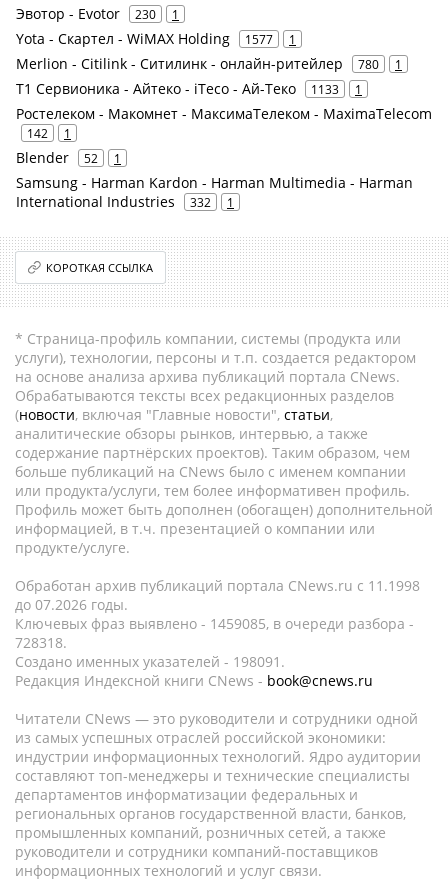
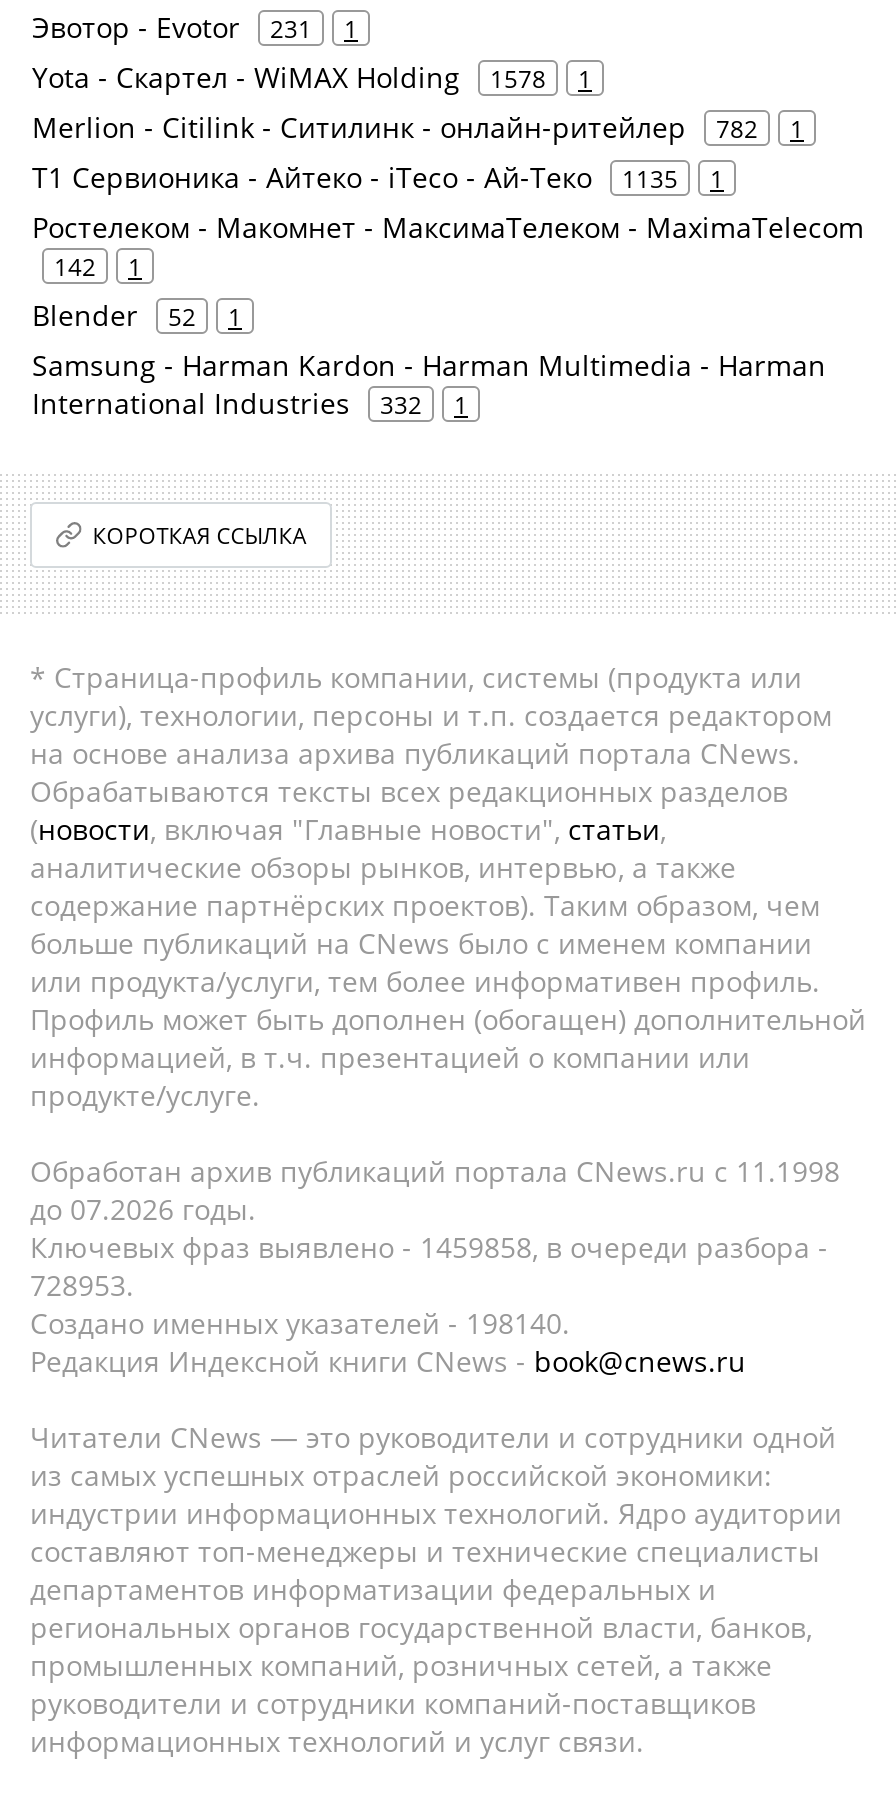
[16,4,179,23] Эвотор - Evotor 230 1 -> [32,8,358,46] Эвотор - Evotor 231 1
[16,29,296,48] Yota - Скартел - WiMAX Holding 1577 1 -> [32,58,592,96] Yota - Скартел - WiMAX Holding 1578 1
[16,54,402,73] Merlion - Citilink - Ситилинк - онлайн-ритейлер 780 1 -> [32,108,804,146] Merlion - Citilink - Ситилинк - онлайн-ритейлер 782 1
[16,79,362,98] Т1 Сервионика - Айтеко - iTeco - Ай-Теко 1133 1 -> [32,158,724,196] Т1 Сервионика - Айтеко - iTeco - Ай-Теко 1135 1
[15,614,414,633] Ключевых фраз выявлено - 1459085, в очереди разбора - -> [30,1228,828,1266] Ключевых фраз выявлено - 1459858, в очереди разбора -
[15,633,67,652] 728318. -> [30,1266,134,1304] 728953.
[15,652,285,671] Создано именных указателей - 198091. -> [30,1304,570,1342] Создано именных указателей - 198140.

